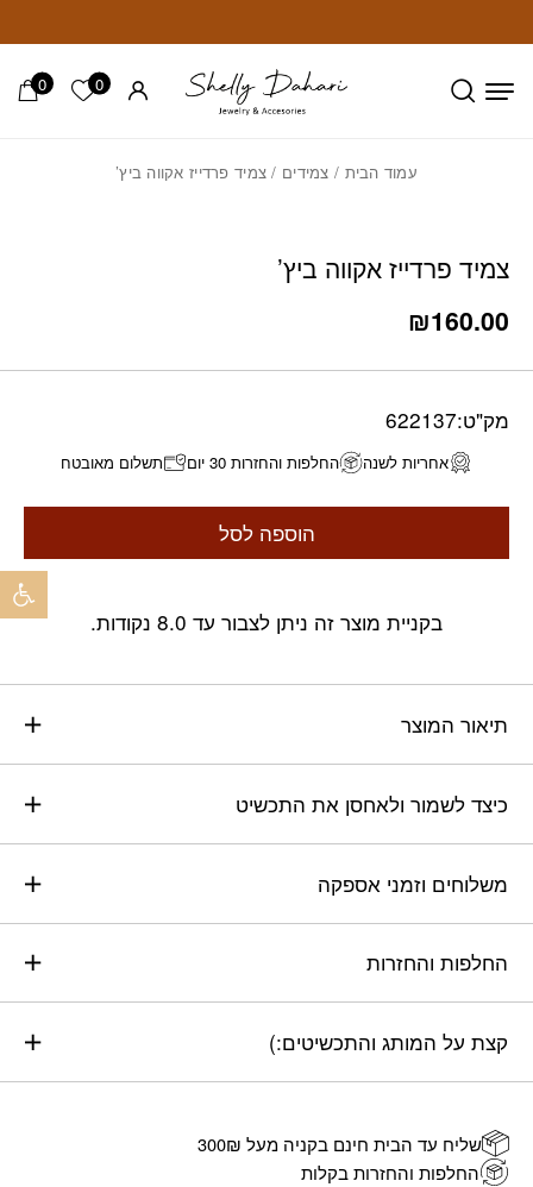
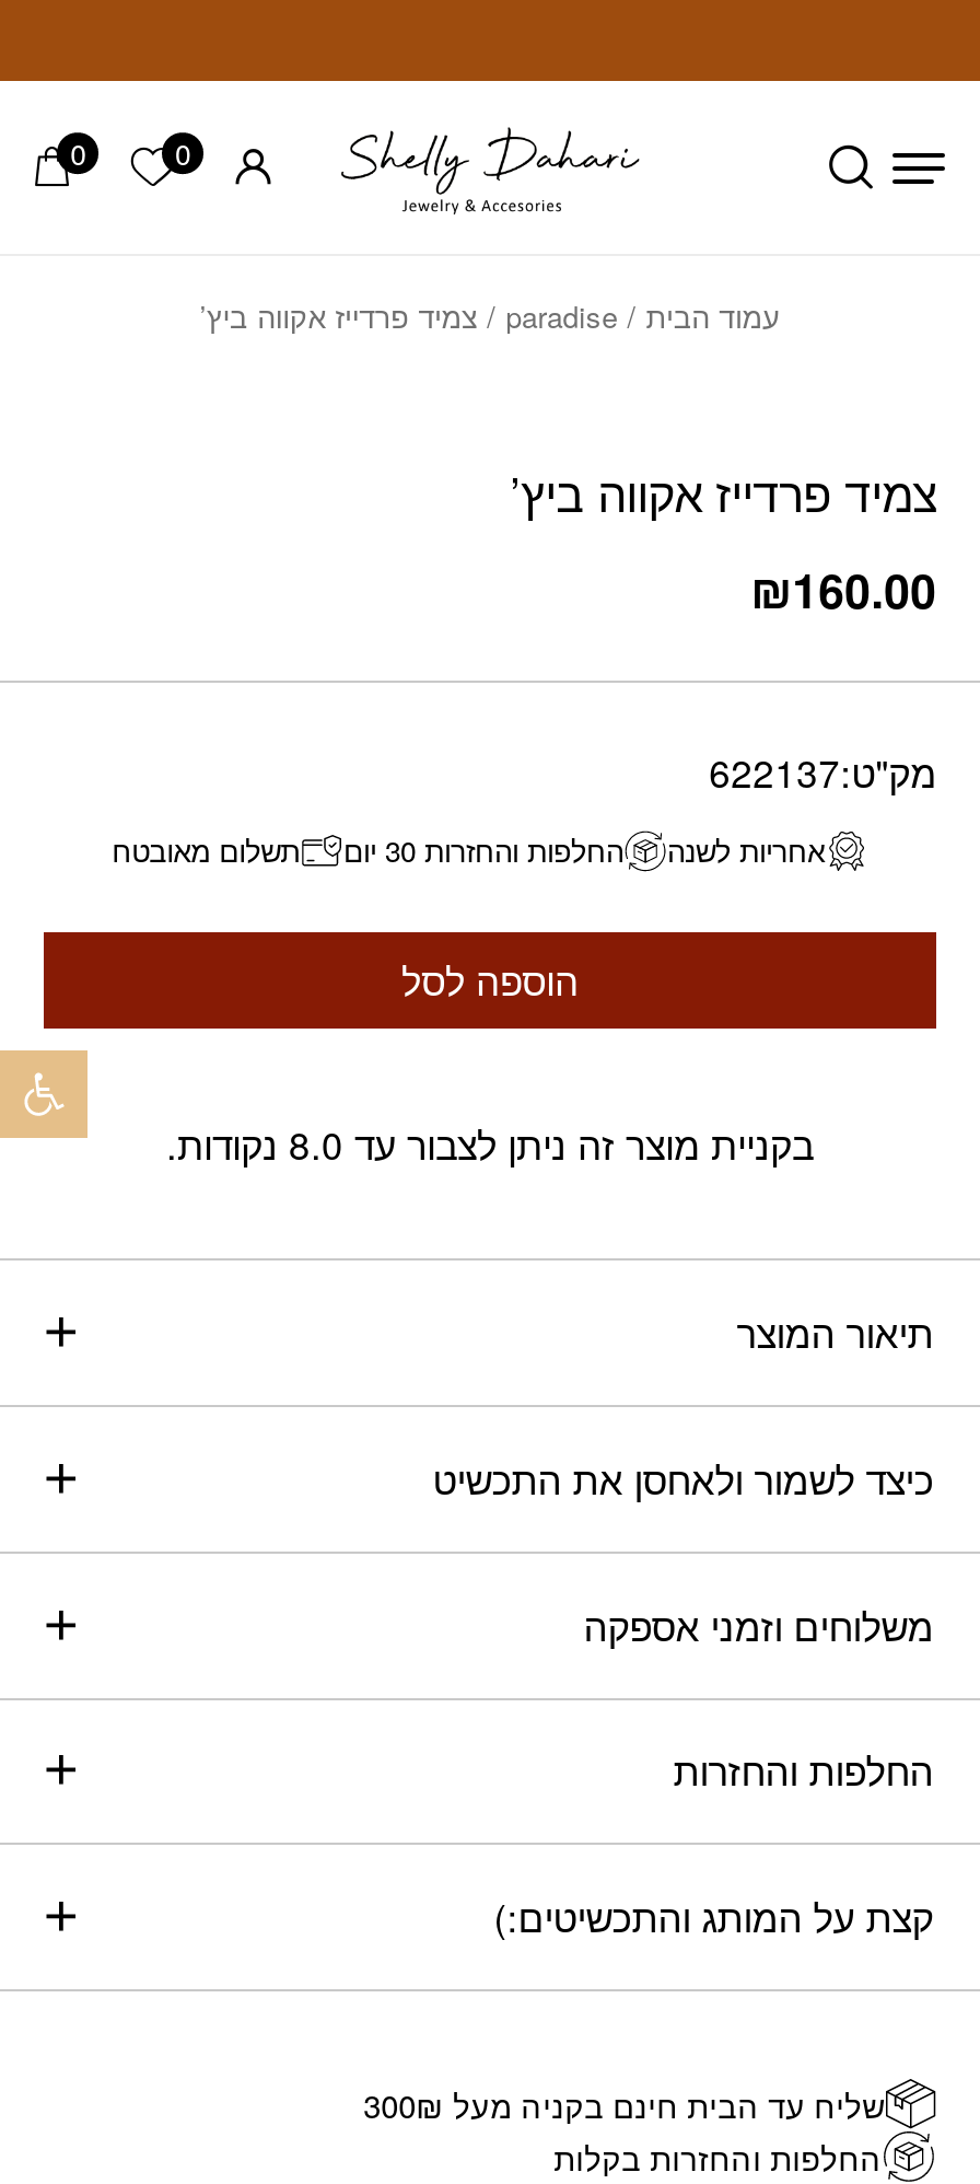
[115,160,418,183] עמוד הבית / צמידים / צמיד פרדייז אקווה ביץ’ -> [199,295,780,337] עמוד הבית / paradise / צמיד פרדייז אקווה ביץ’

